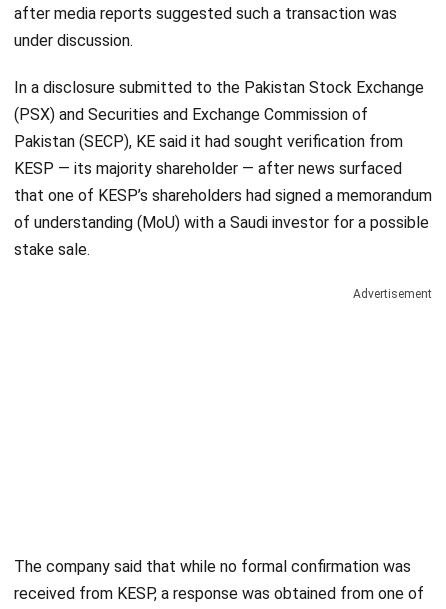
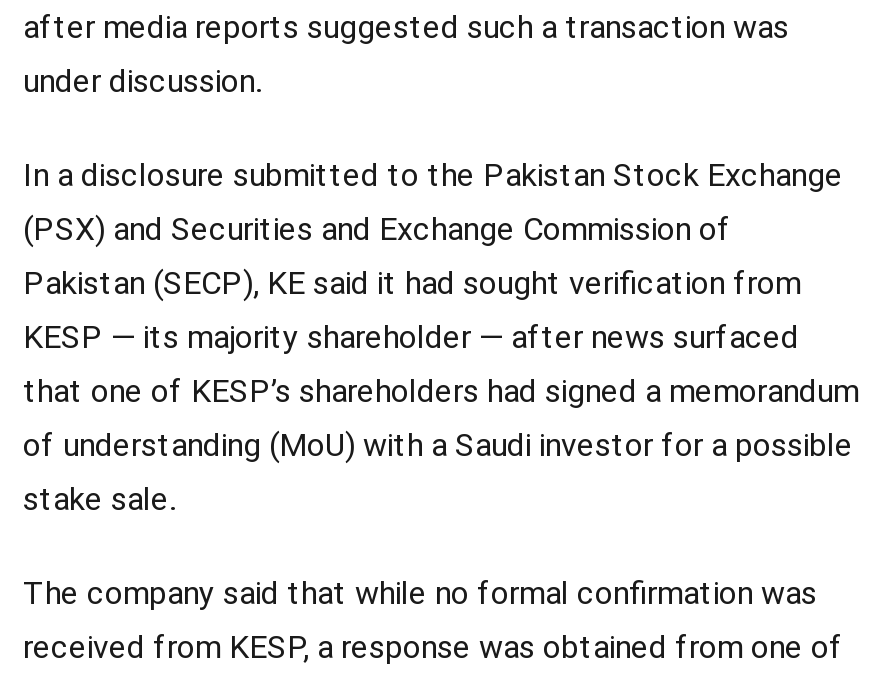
[353,287,432,301] Advertisement -> none

